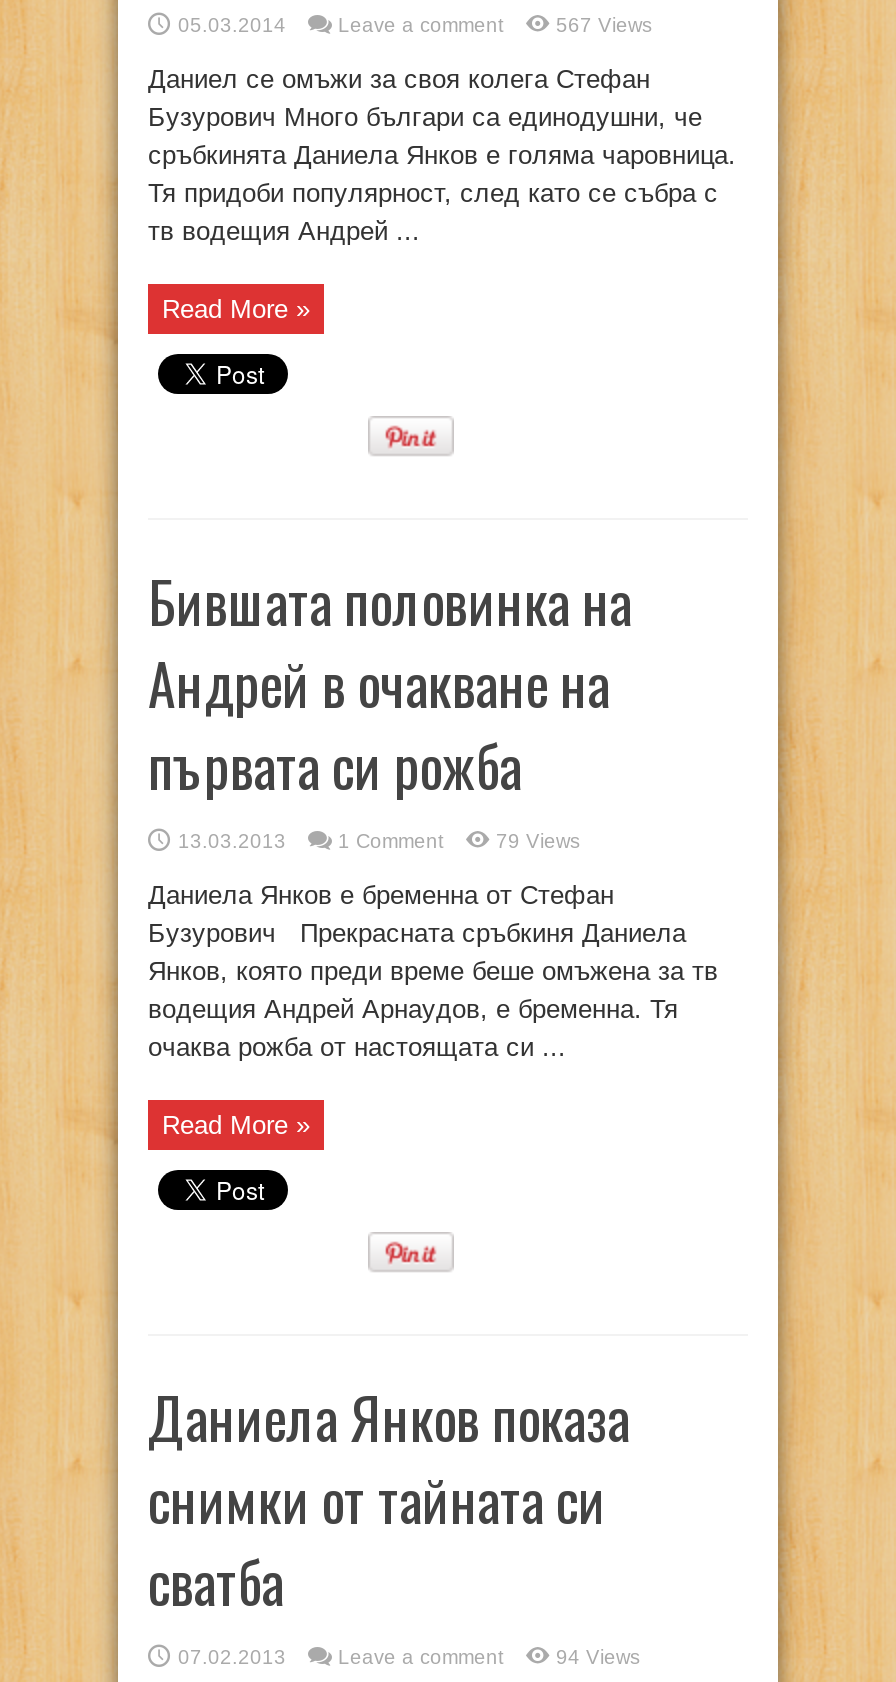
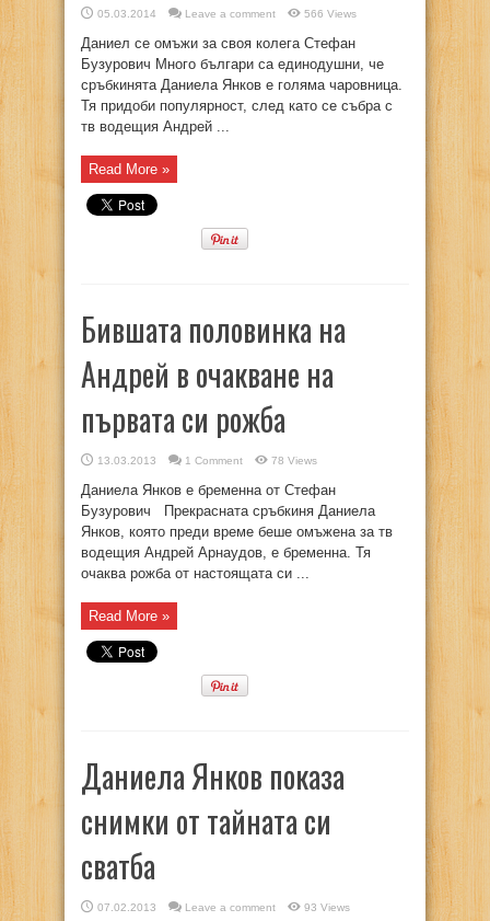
[556,14,652,36] 567 Views -> [304,8,357,20] 566 Views
[496,830,580,852] 79 Views -> [271,454,317,467] 78 Views
[556,1646,640,1668] 94 Views -> [304,901,350,913] 93 Views

